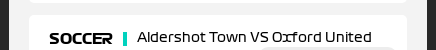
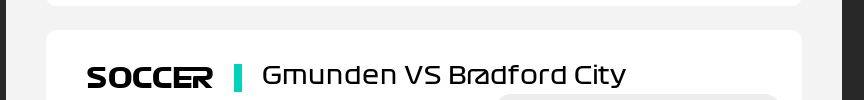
[137,32,372,44] Aldershot Town VS Oxford United -> [262,64,626,88] Gmunden VS Bradford City

